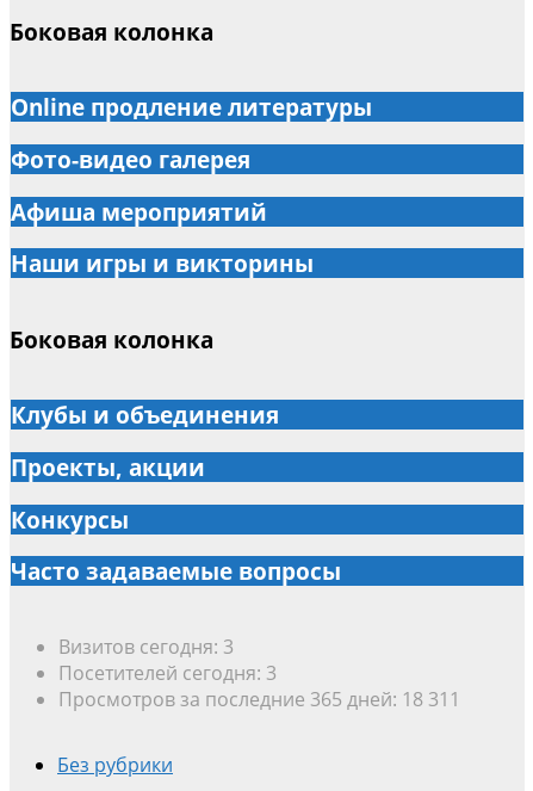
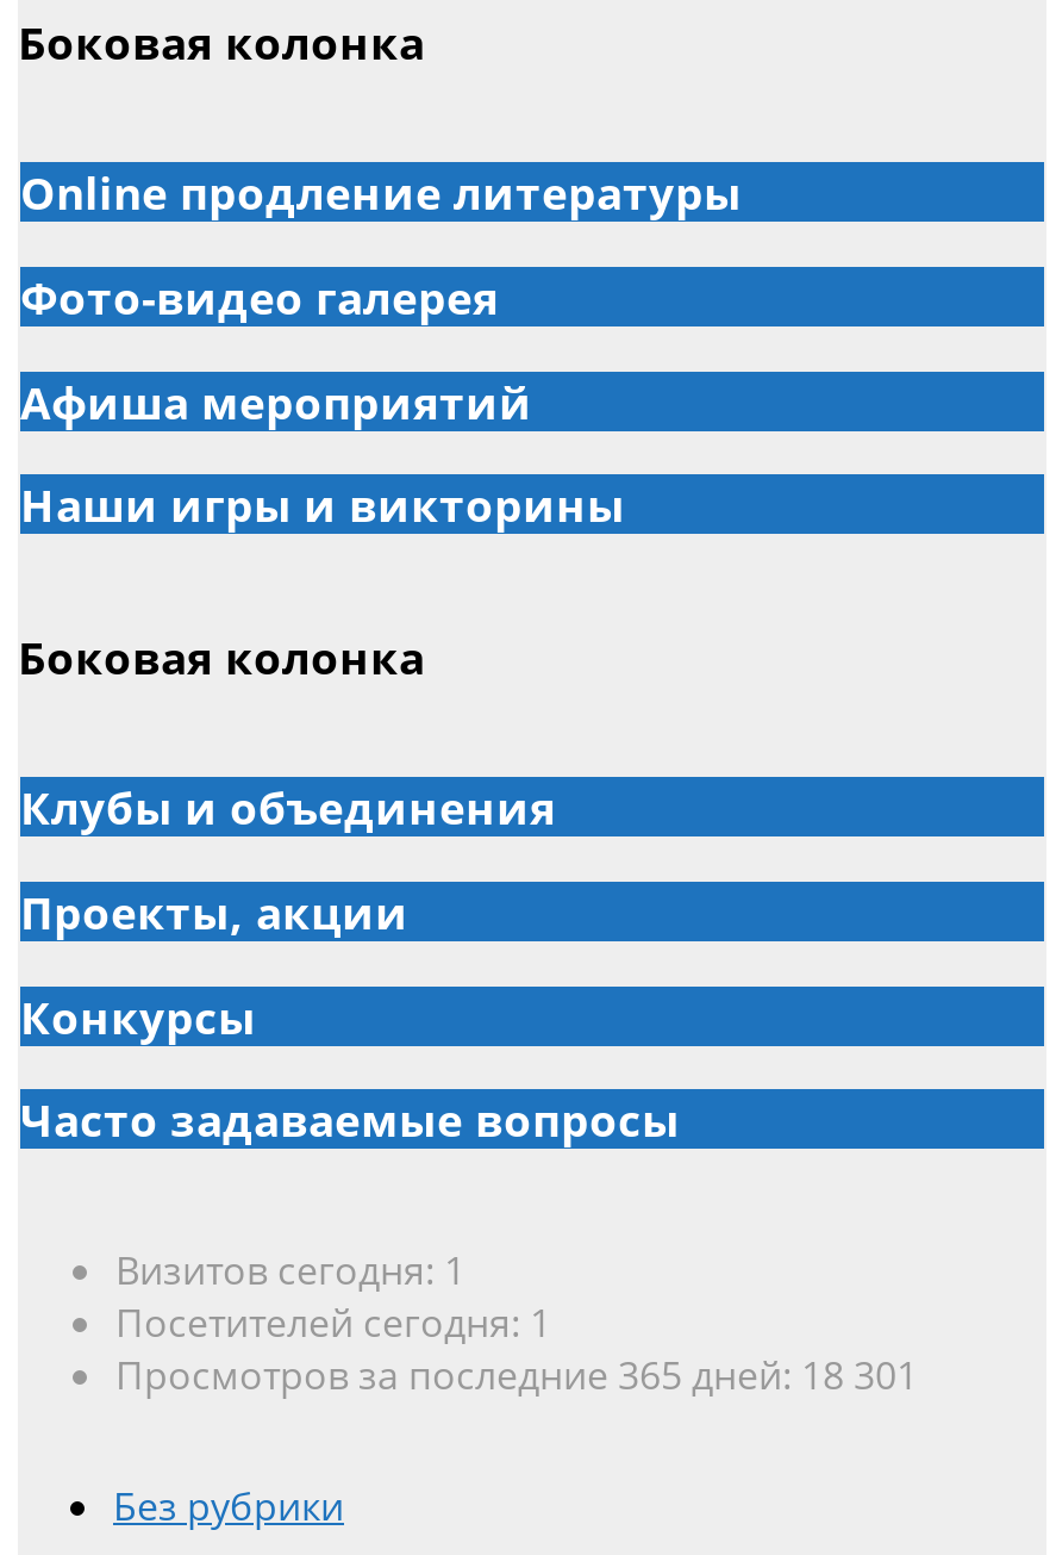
[58,633,234,659] Визитов сегодня: 3 -> [115,1243,465,1296] Визитов сегодня: 1
[58,659,277,686] Посетителей сегодня: 3 -> [115,1296,551,1348] Посетителей сегодня: 1
[58,686,460,712] Просмотров за последние 365 дней: 18 311 -> [115,1348,918,1401] Просмотров за последние 365 дней: 18 301

